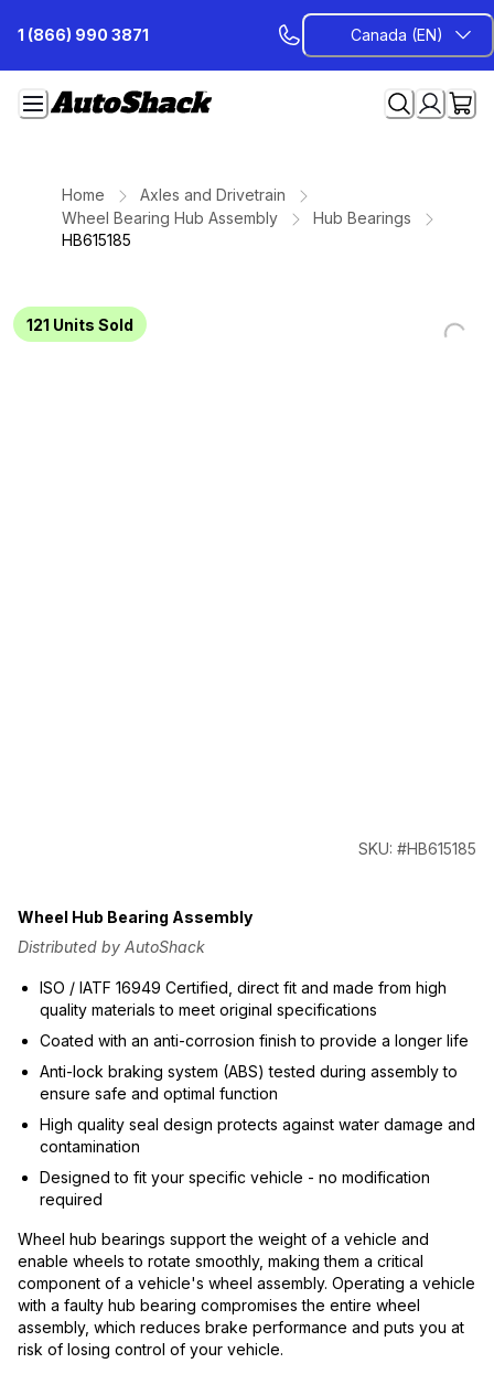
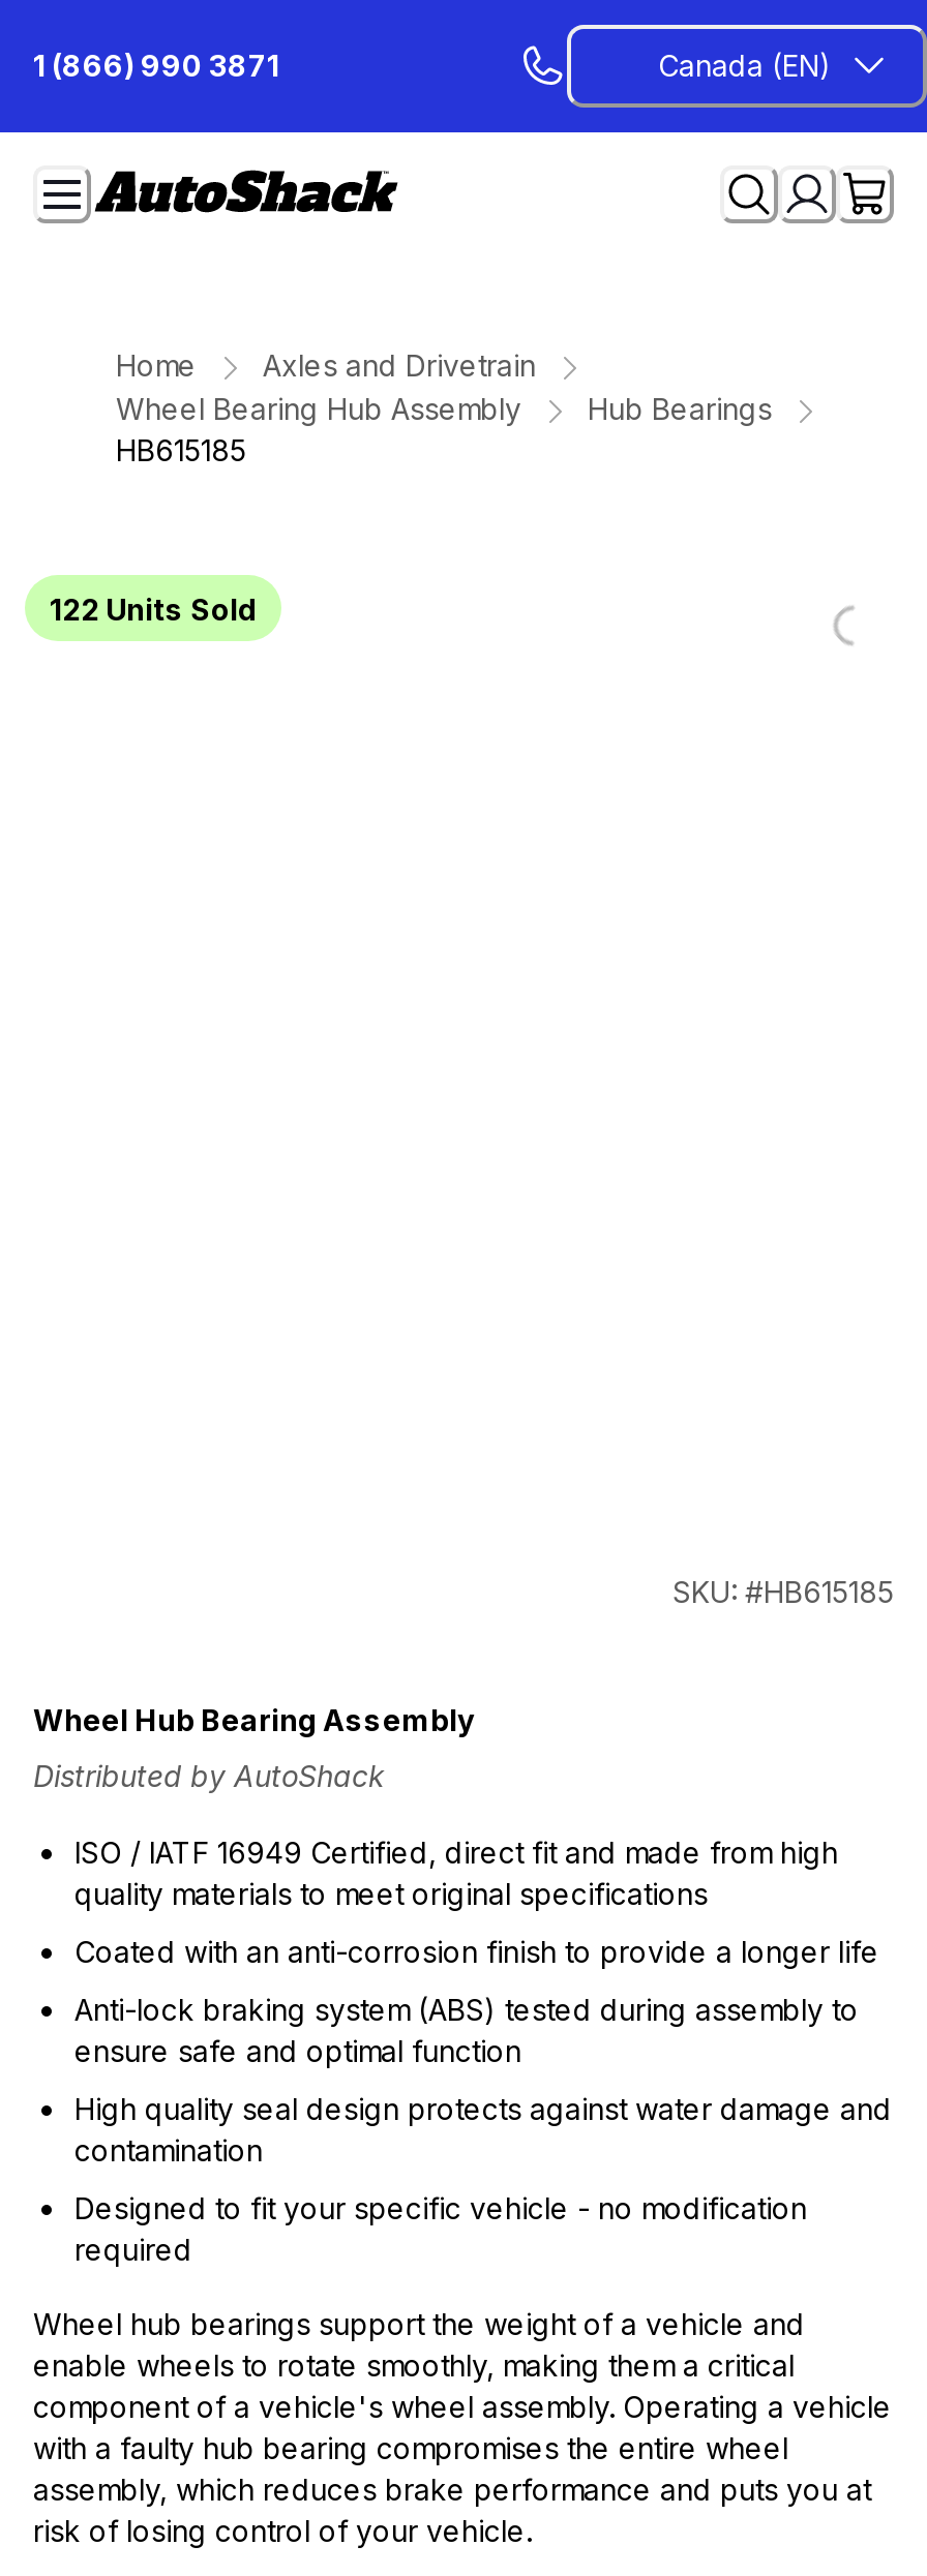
[26,315,133,334] 121 Units Sold -> [50,592,257,627] 122 Units Sold

